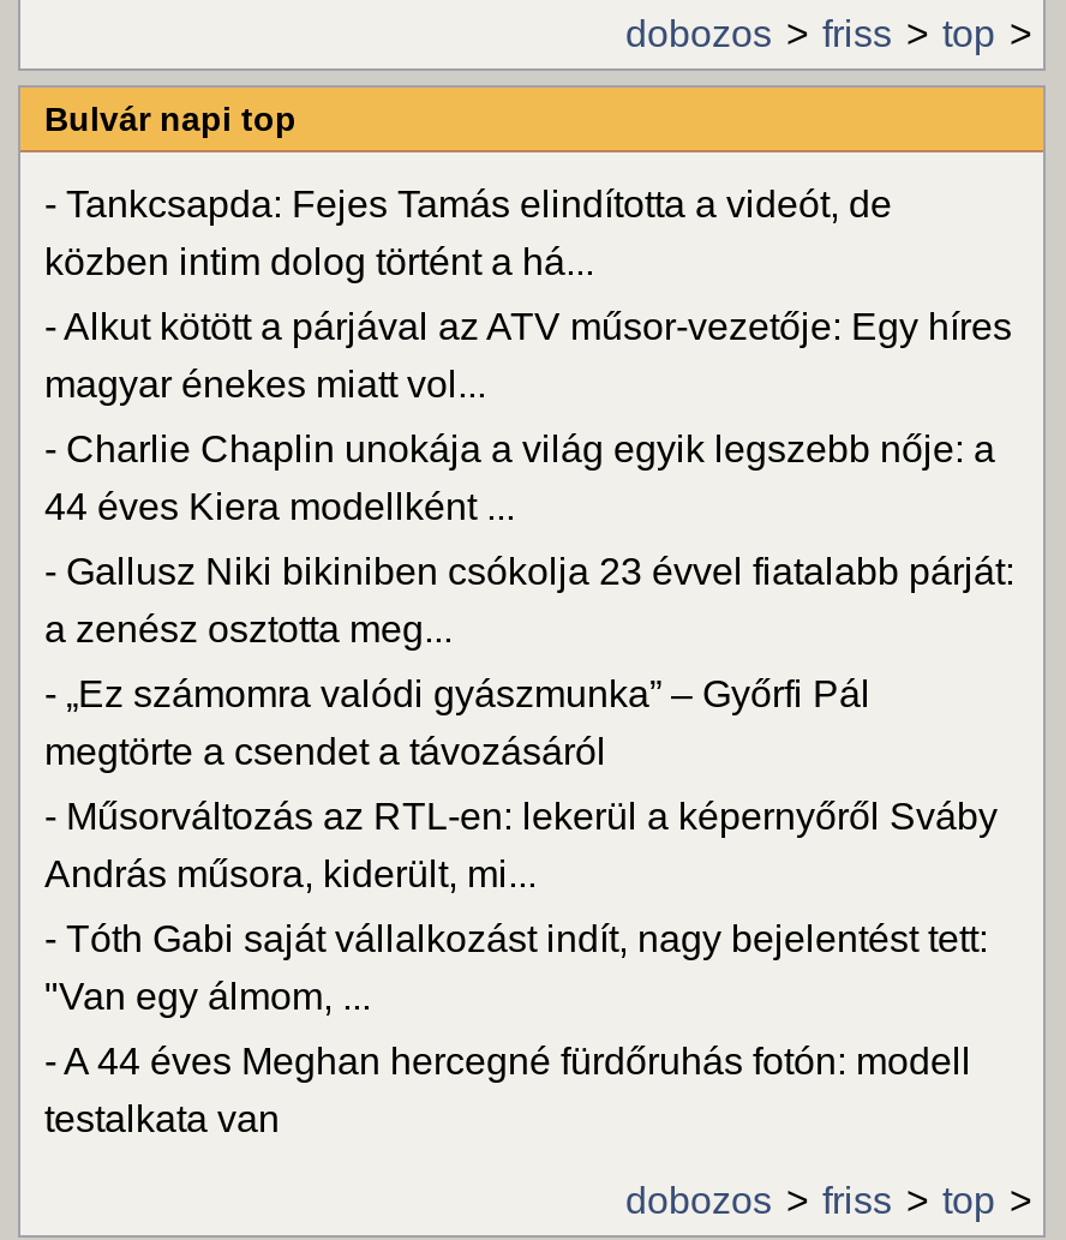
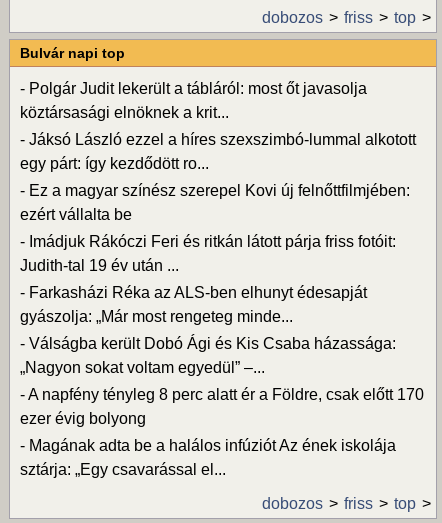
[44,184,892,282] - Tankcsapda: Fejes Tamás elindította a videót, de | közben intim dolog történt a há... -> [20,80,367,121] - Polgár Judit lekerült a tábláról: most őt javasolja | köztársasági elnöknek a krit...
[44,306,1012,405] - Alkut kötött a párjával az ATV műsor-vezetője: Egy híres | magyar énekes miatt vol... -> [20,131,416,172] - Jáksó László ezzel a híres szexszimbó-lummal alkotott | egy párt: így kezdődött ro...
[44,429,995,527] - Charlie Chaplin unokája a világ egyik legszebb nője: a | 44 éves Kiera modellként ... -> [20,182,410,223] - Ez a magyar színész szerepel Kovi új felnőttfilmjében: | ezért vállalta be
[44,551,1014,649] - Gallusz Niki bikiniben csókolja 23 évvel fiatalabb párját: | a zenész osztotta meg... -> [20,233,396,274] - Imádjuk Rákóczi Feri és ritkán látott párja friss fotóit: | Judith-tal 19 év után ...
[44,673,870,772] - „Ez számomra valódi gyászmunka” – Győrfi Pál | megtörte a csendet a távozásáról -> [20,284,367,325] - Farkasházi Réka az ALS-ben elhunyt édesapját | gyászolja: „Már most rengeteg minde...
[44,796,998,894] - Műsorváltozás az RTL-en: lekerül a képernyőről Sváby | András műsora, kiderült, mi... -> [20,335,396,376] - Válságba került Dobó Ági és Kis Csaba házassága: | „Nagyon sokat voltam egyedül” –...
[44,918,988,1017] - Tóth Gabi saját vállalkozást indít, nagy bejelentést tett: | "Van egy álmom, ... -> [20,386,424,427] - A napfény tényleg 8 perc alatt ér a Földre, csak előtt 170 | ezer évig bolyong
[44,1041,971,1139] - A 44 éves Meghan hercegné fürdőruhás fotón: modell | testalkata van -> [20,437,396,478] - Magának adta be a halálos infúziót Az ének iskolája | sztárja: „Egy csavarással el...

